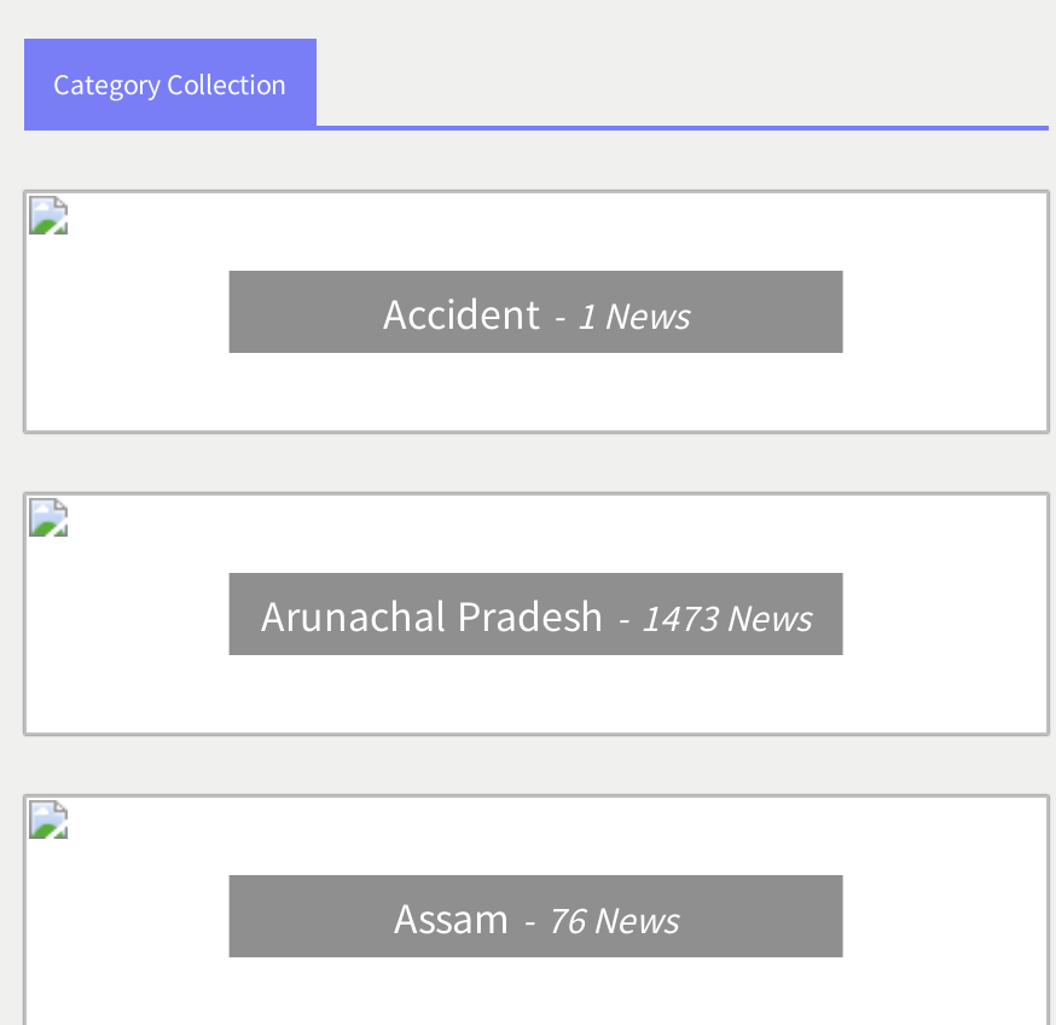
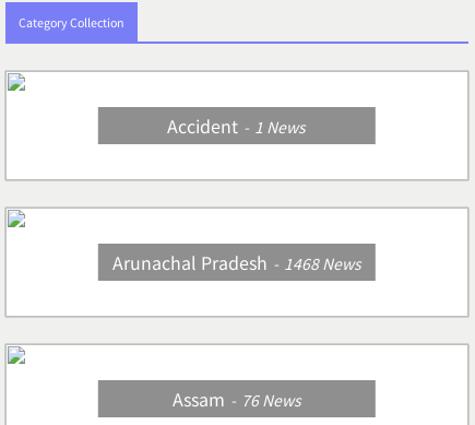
[261,586,812,644] Arunachal Pradesh 1473 News -> [112,249,361,275] Arunachal Pradesh 1468 News

